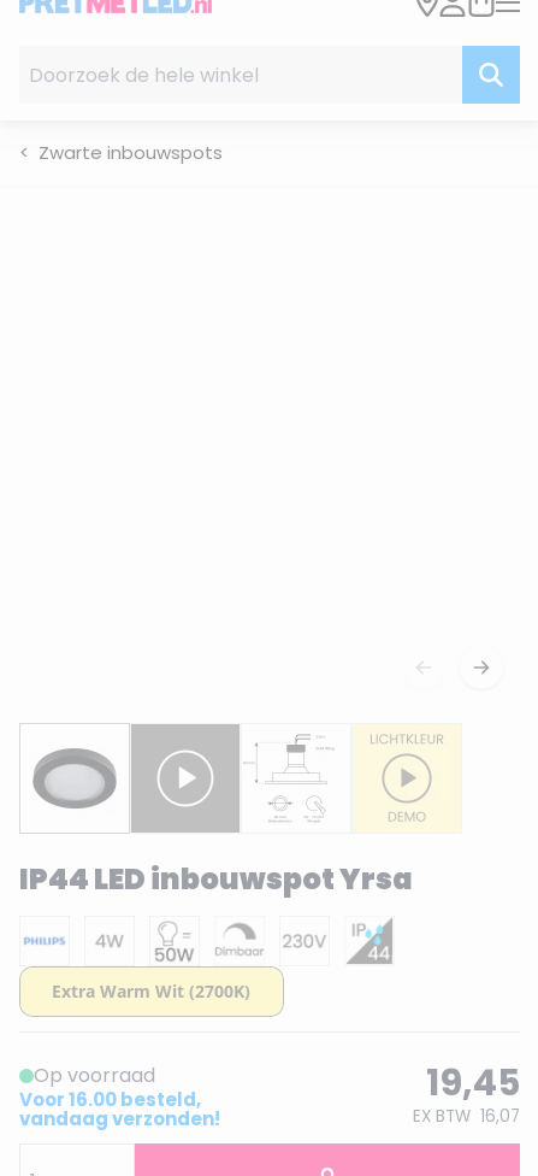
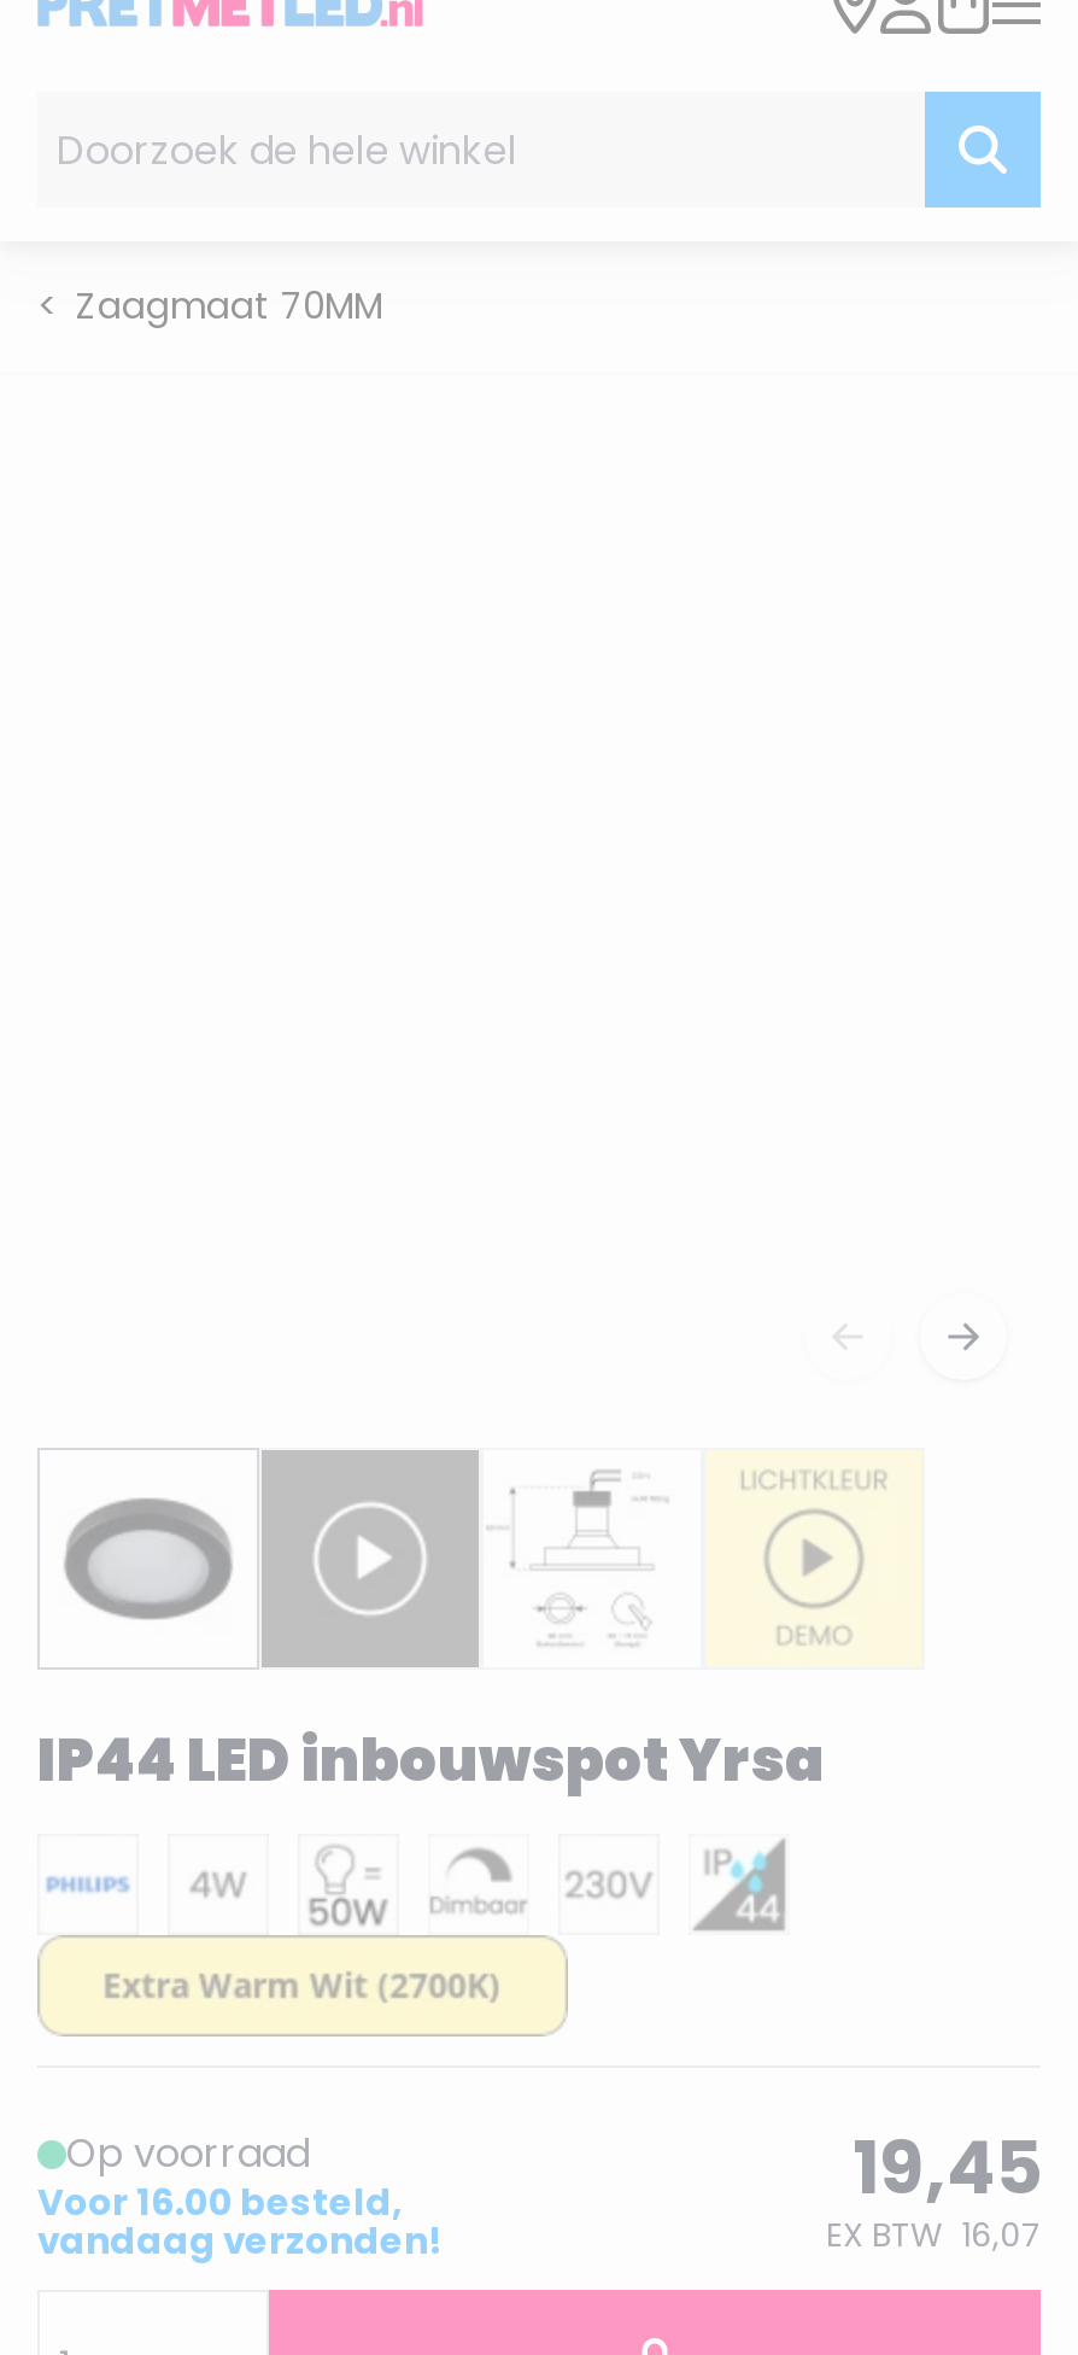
[39,140,223,165] Zwarte inbouwspots -> [76,280,382,331] Zaagmaat 70MM

